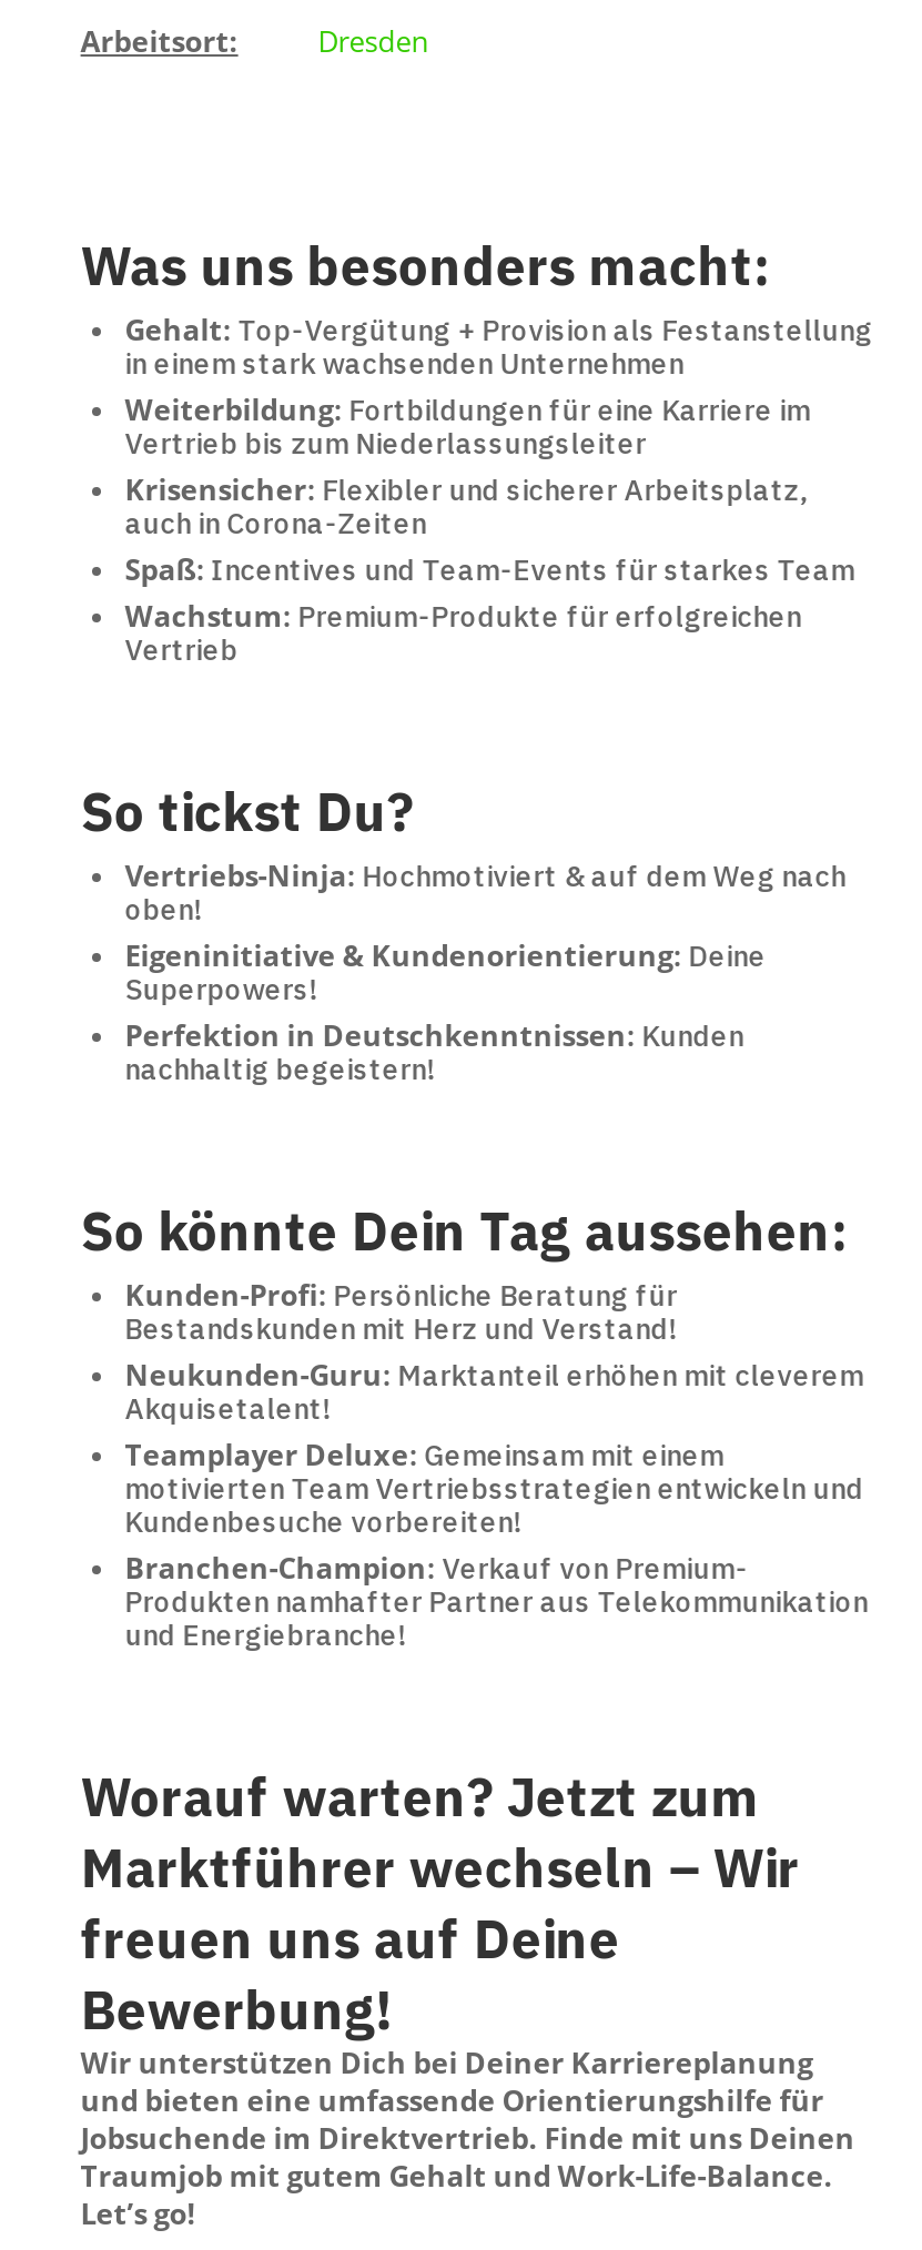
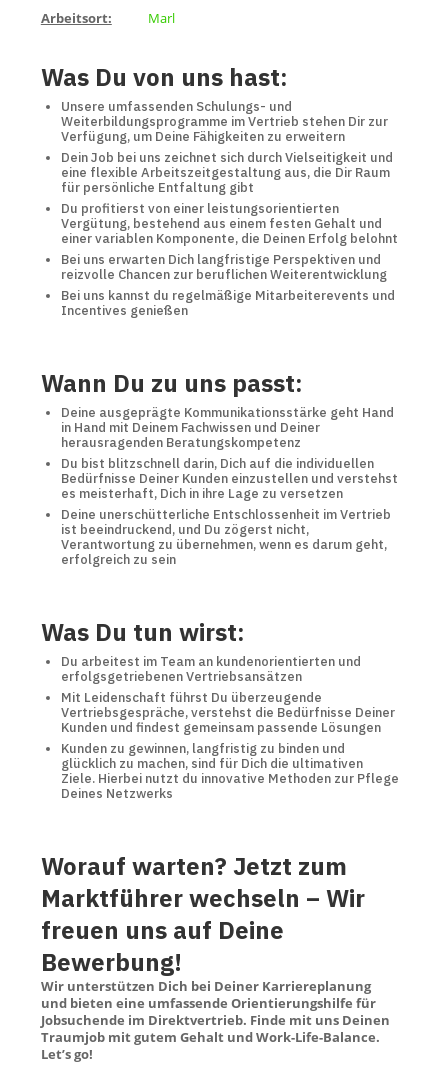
[318,22,429,62] Dresden -> [148,9,175,27] Marl
[81,231,873,670] Was uns besonders macht: | Gehalt: Top-Vergütung + Provision als Festanstellung | in einem stark wachsenden Unternehmen | Weiterbildung: Fortbildungen für eine Karriere im | Vertrieb bis zum Niederlassungsleiter | Krisensicher: Flexibler und sicherer Arbeitsplatz, | auch in Corona-Zeiten | Spaß: Incentives und Team-Events für starkes Team | Wachstum: Premium-Produkte für erfolgreichen | Vertrieb -> [41,61,398,319] Was Du von uns hast: | Unsere umfassenden Schulungs- und | Weiterbildungsprogramme im Vertrieb stehen Dir zur | Verfügung, um Deine Fähigkeiten zu erweitern | Dein Job bei uns zeichnet sich durch Vielseitigkeit und | eine flexible Arbeitszeitgestaltung aus, die Dir Raum | für persönliche Entfaltung gibt | Du profitierst von einer leistungsorientierten | Vergütung, bestehend aus einem festen Gehalt und | einer variablen Komponente, die Deinen Erfolg belohnt | Bei uns erwarten Dich langfristige Perspektiven und | reizvolle Chancen zur beruflichen Weiterentwicklung | Bei uns kannst du regelmäßige Mitarbeiterevents und | Incentives genießen
[81,776,846,1089] So tickst Du? | Vertriebs-Ninja: Hochmotiviert & auf dem Weg nach | oben! | Eigeninitiative & Kundenorientierung: Deine | Superpowers! | Perfektion in Deutschkenntnissen: Kunden | nachhaltig begeistern! -> [41,367,398,568] Wann Du zu uns passt: | Deine ausgeprägte Kommunikationsstärke geht Hand | in Hand mit Deinem Fachwissen und Deiner | herausragenden Beratungskompetenz | Du bist blitzschnell darin, Dich auf die individuellen | Bedürfnisse Deiner Kunden einzustellen und verstehst | es meisterhaft, Dich in ihre Lage zu versetzen | Deine unerschütterliche Entschlossenheit im Vertrieb | ist beeindruckend, und Du zögerst nicht, | Verantwortung zu übernehmen, wenn es darum geht, | erfolgreich zu sein
[81,1196,868,1655] So könnte Dein Tag aussehen: | Kunden-Profi: Persönliche Beratung für | Bestandskunden mit Herz und Verstand! | Neukunden-Guru: Marktanteil erhöhen mit cleverem | Akquisetalent! | Teamplayer Deluxe: Gemeinsam mit einem | motivierten Team Vertriebsstrategien entwickeln und | Kundenbesuche vorbereiten! | Branchen-Champion: Verkauf von Premium- | Produkten namhafter Partner aus Telekommunikation | und Energiebranche! -> [41,616,399,802] Was Du tun wirst: | Du arbeitest im Team an kundenorientierten und | erfolgsgetriebenen Vertriebsansätzen | Mit Leidenschaft führst Du überzeugende | Vertriebsgespräche, verstehst die Bedürfnisse Deiner | Kunden und findest gemeinsam passende Lösungen | Kunden zu gewinnen, langfristig zu binden und | glücklich zu machen, sind für Dich die ultimativen | Ziele. Hierbei nutzt du innovative Methoden zur Pflege | Deines Netzwerks

